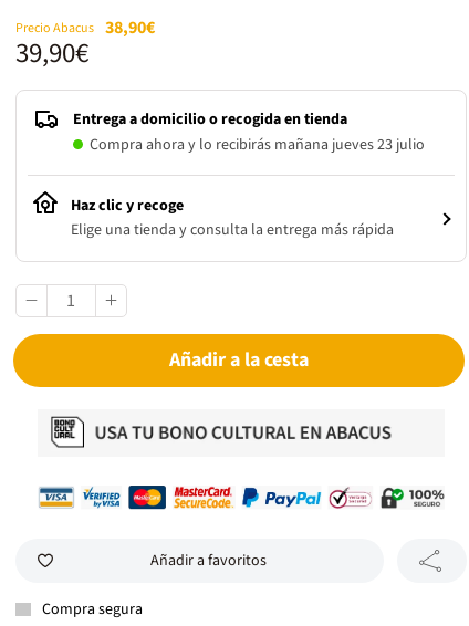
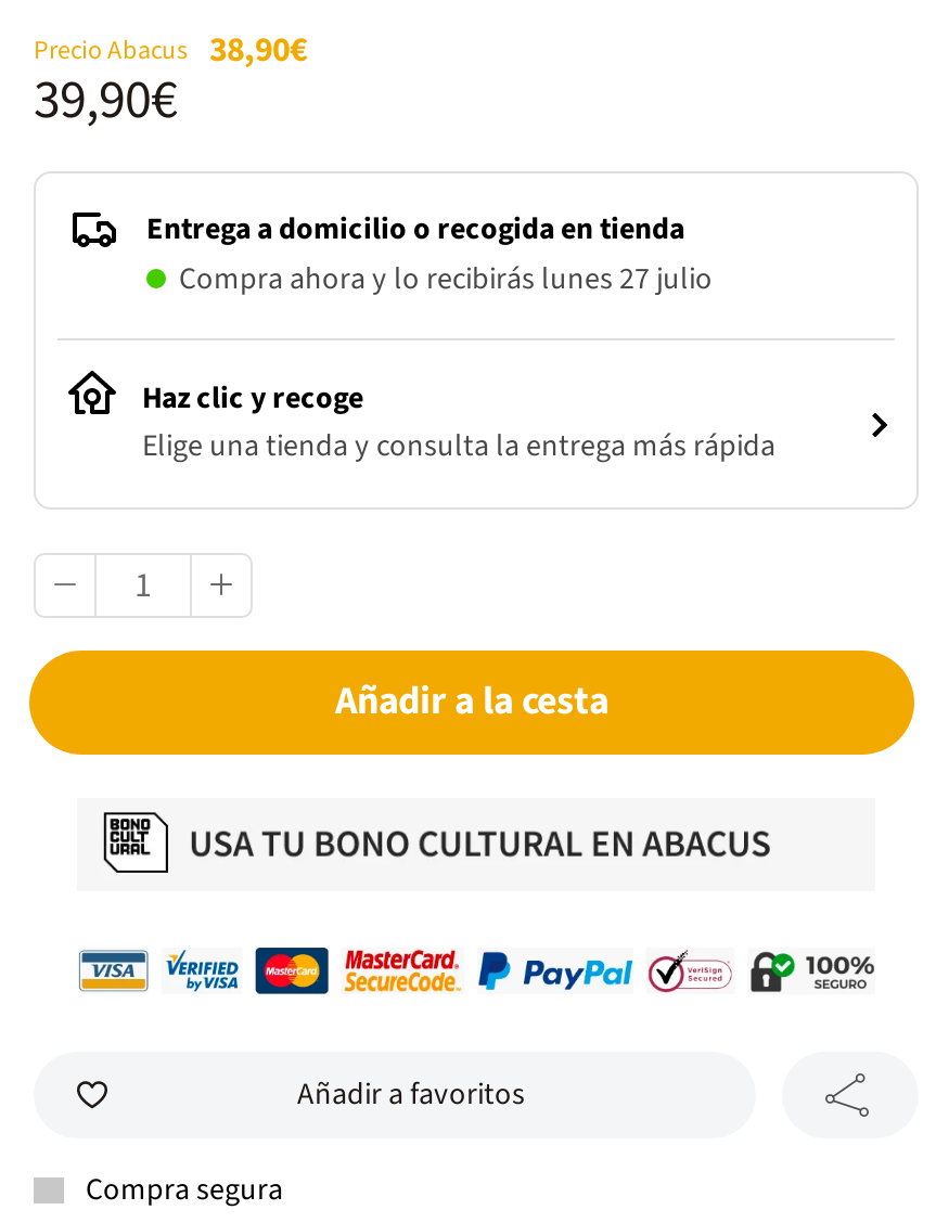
[90,134,425,156] Compra ahora y lo recibirás mañana jueves 23 julio -> [179,258,713,301] Compra ahora y lo recibirás lunes 27 julio

